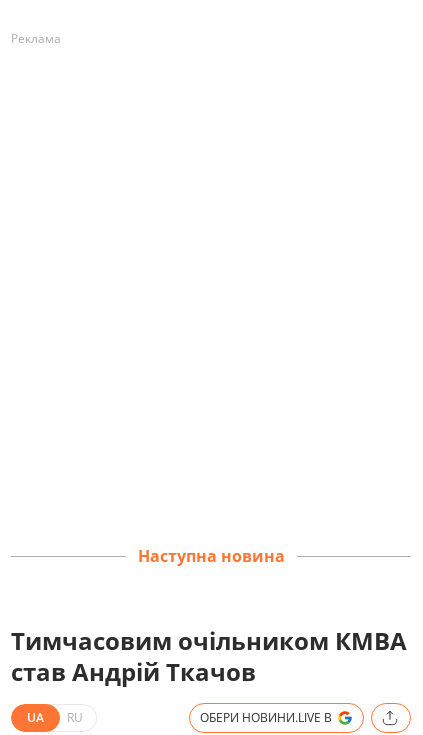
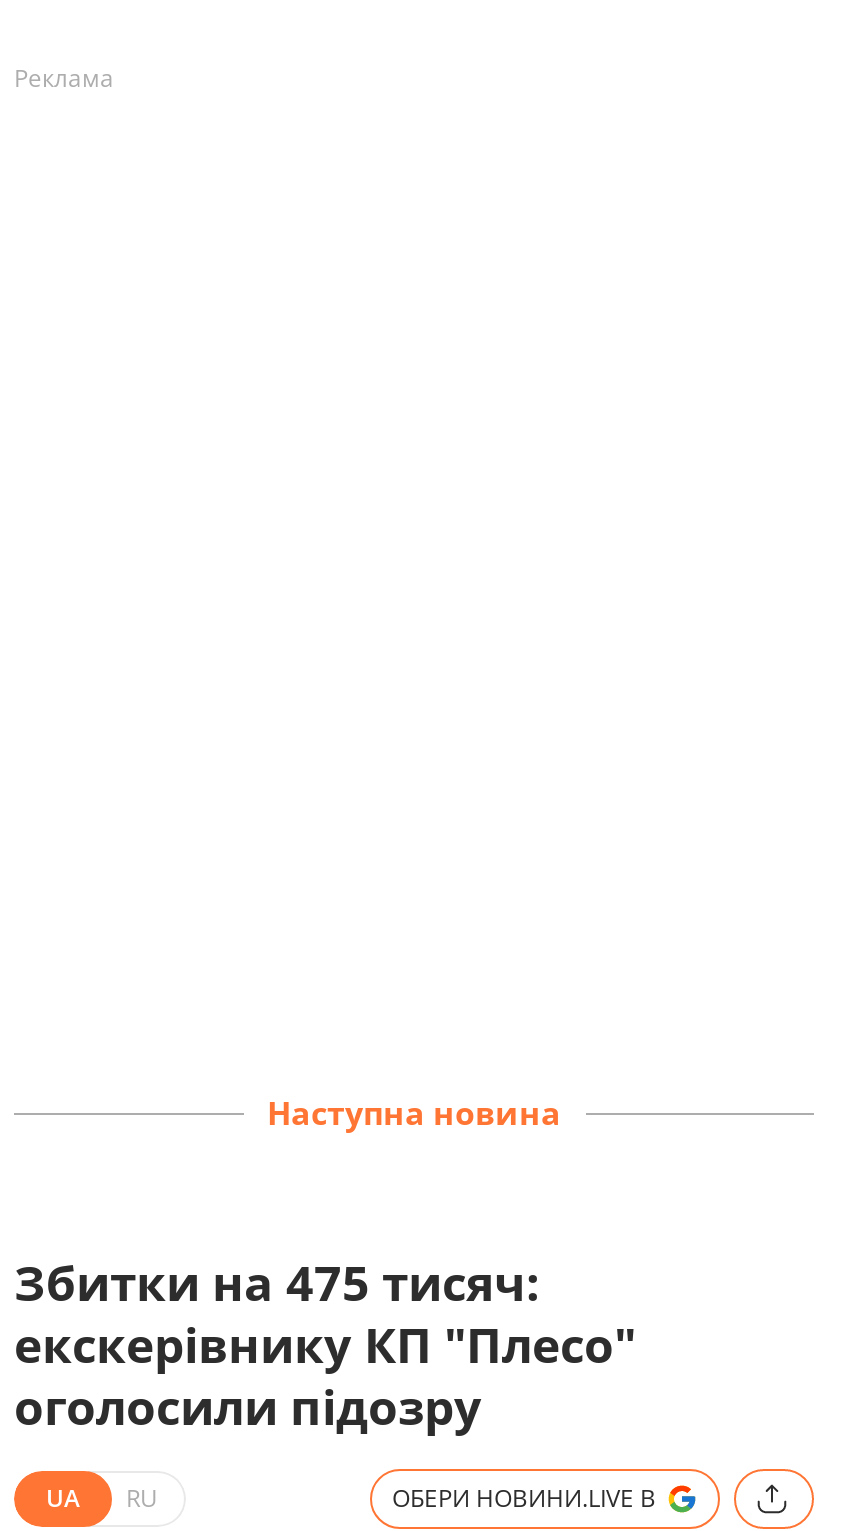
[11,624,407,688] Тимчасовим очільником КМВА | став Андрій Ткачов -> [14,1249,636,1439] Збитки на 475 тисяч: | екскерівнику КП "Плесо" | оголосили підозру

